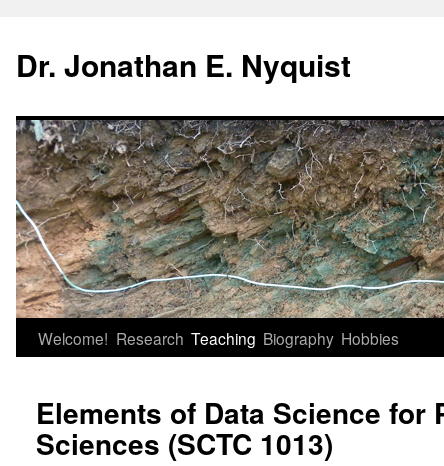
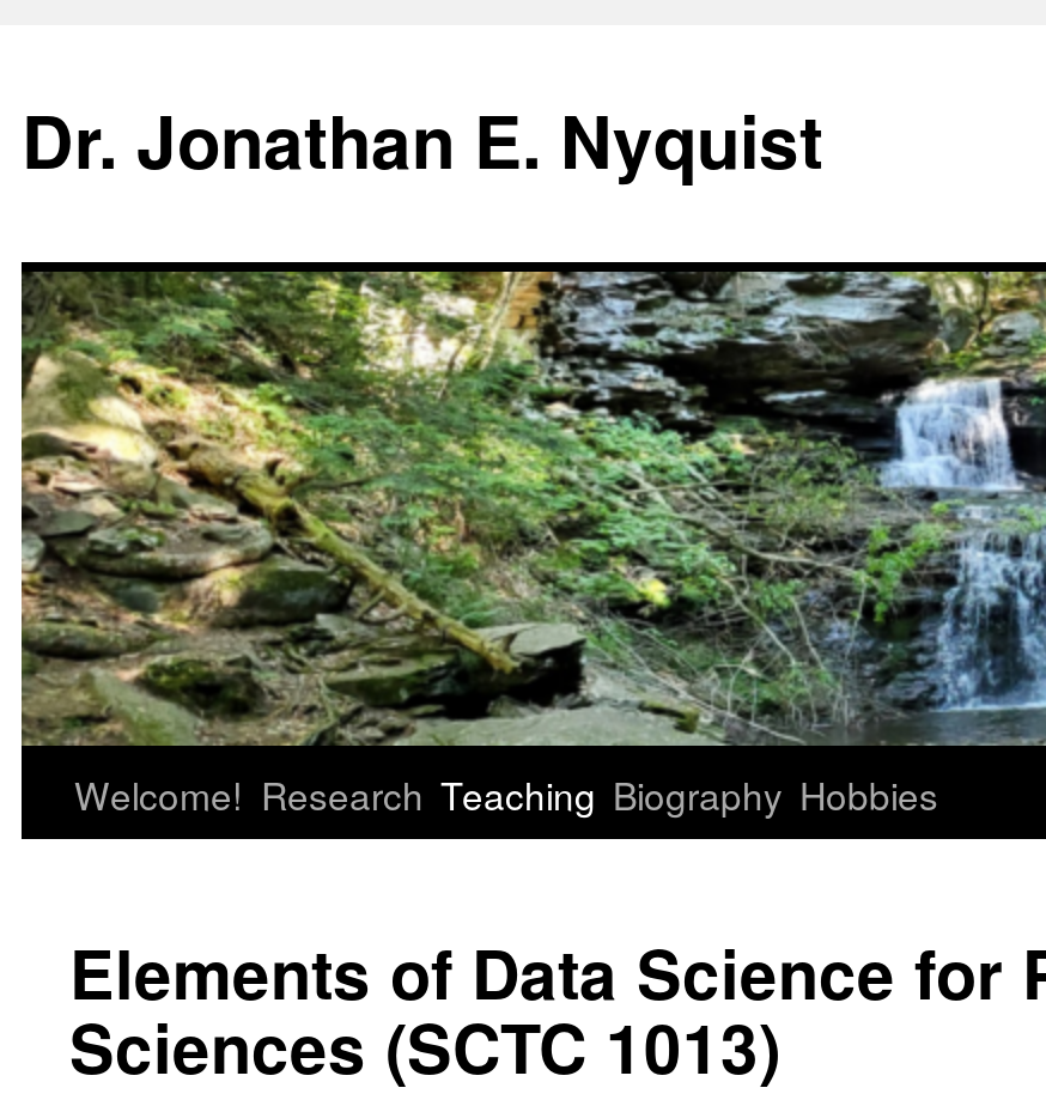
[15,119,441,318] [image] -> [19,272,1039,746] [image]

